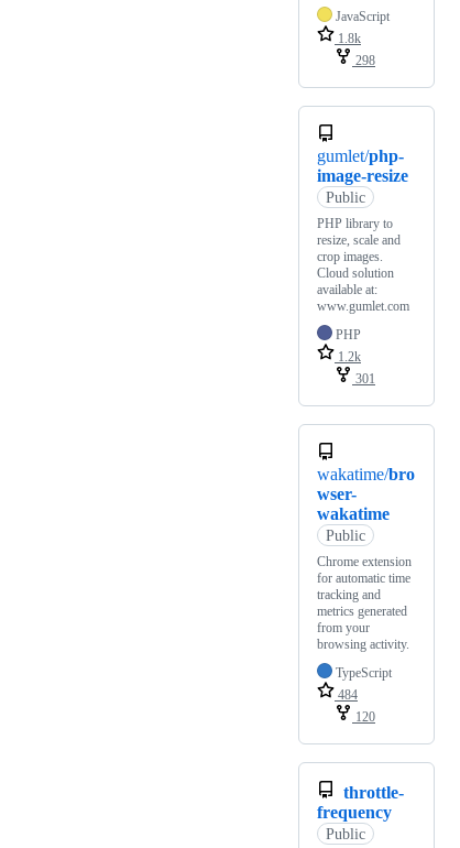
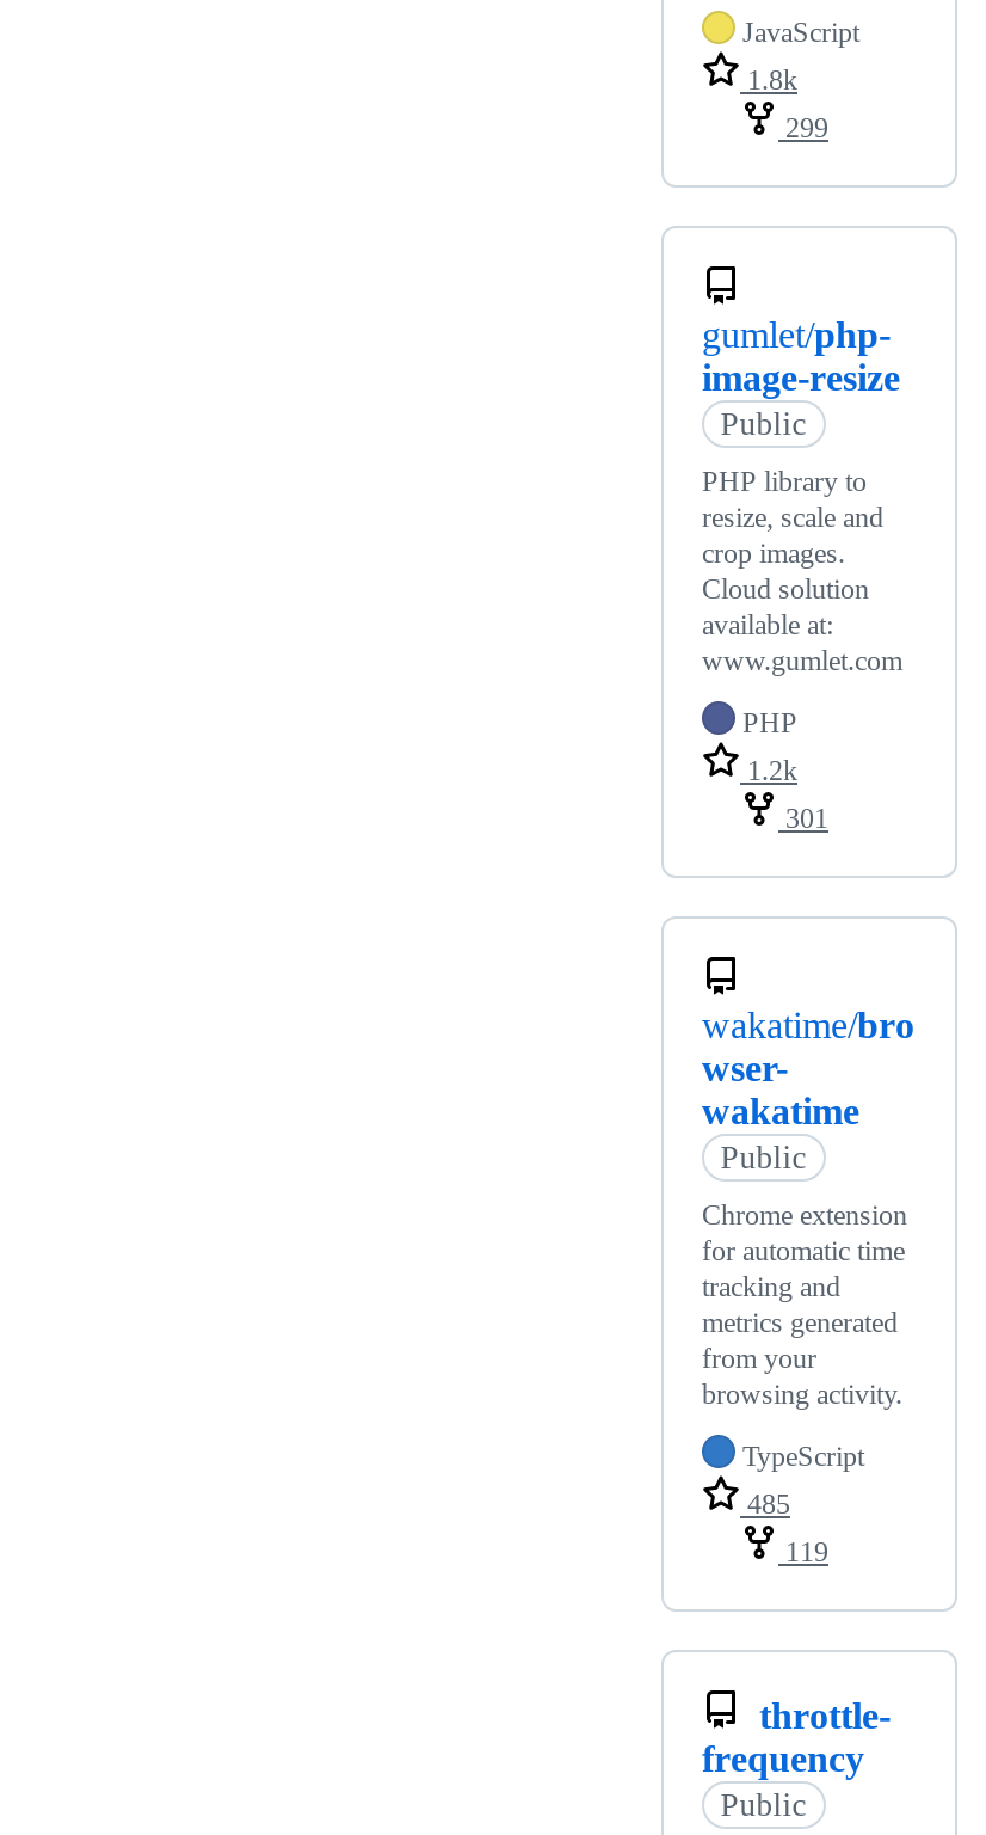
[352,53,375,68] 298 -> [778,111,828,145] 299
[335,687,358,703] 484 -> [740,1488,790,1521] 485
[352,709,375,725] 120 -> [778,1535,828,1569] 119

